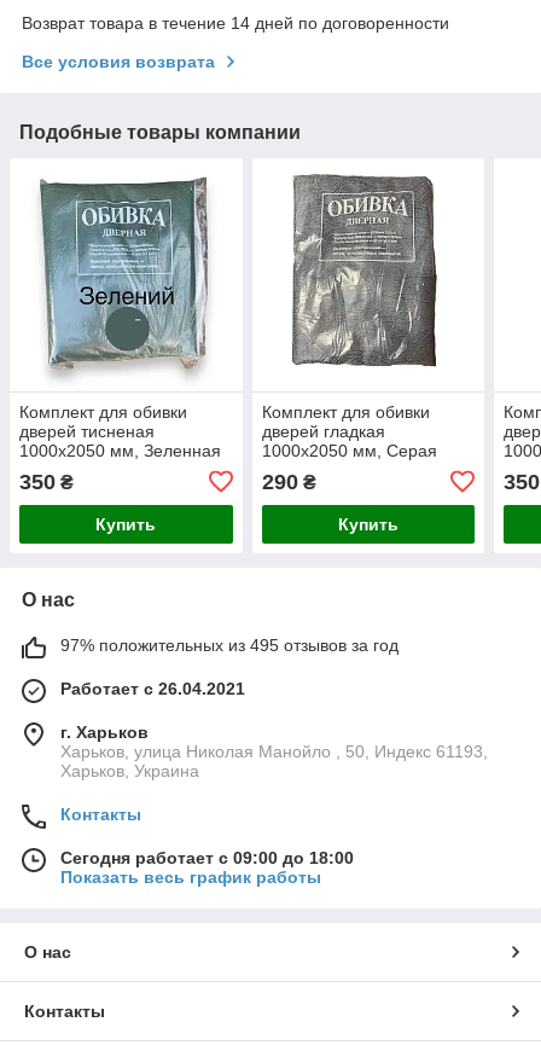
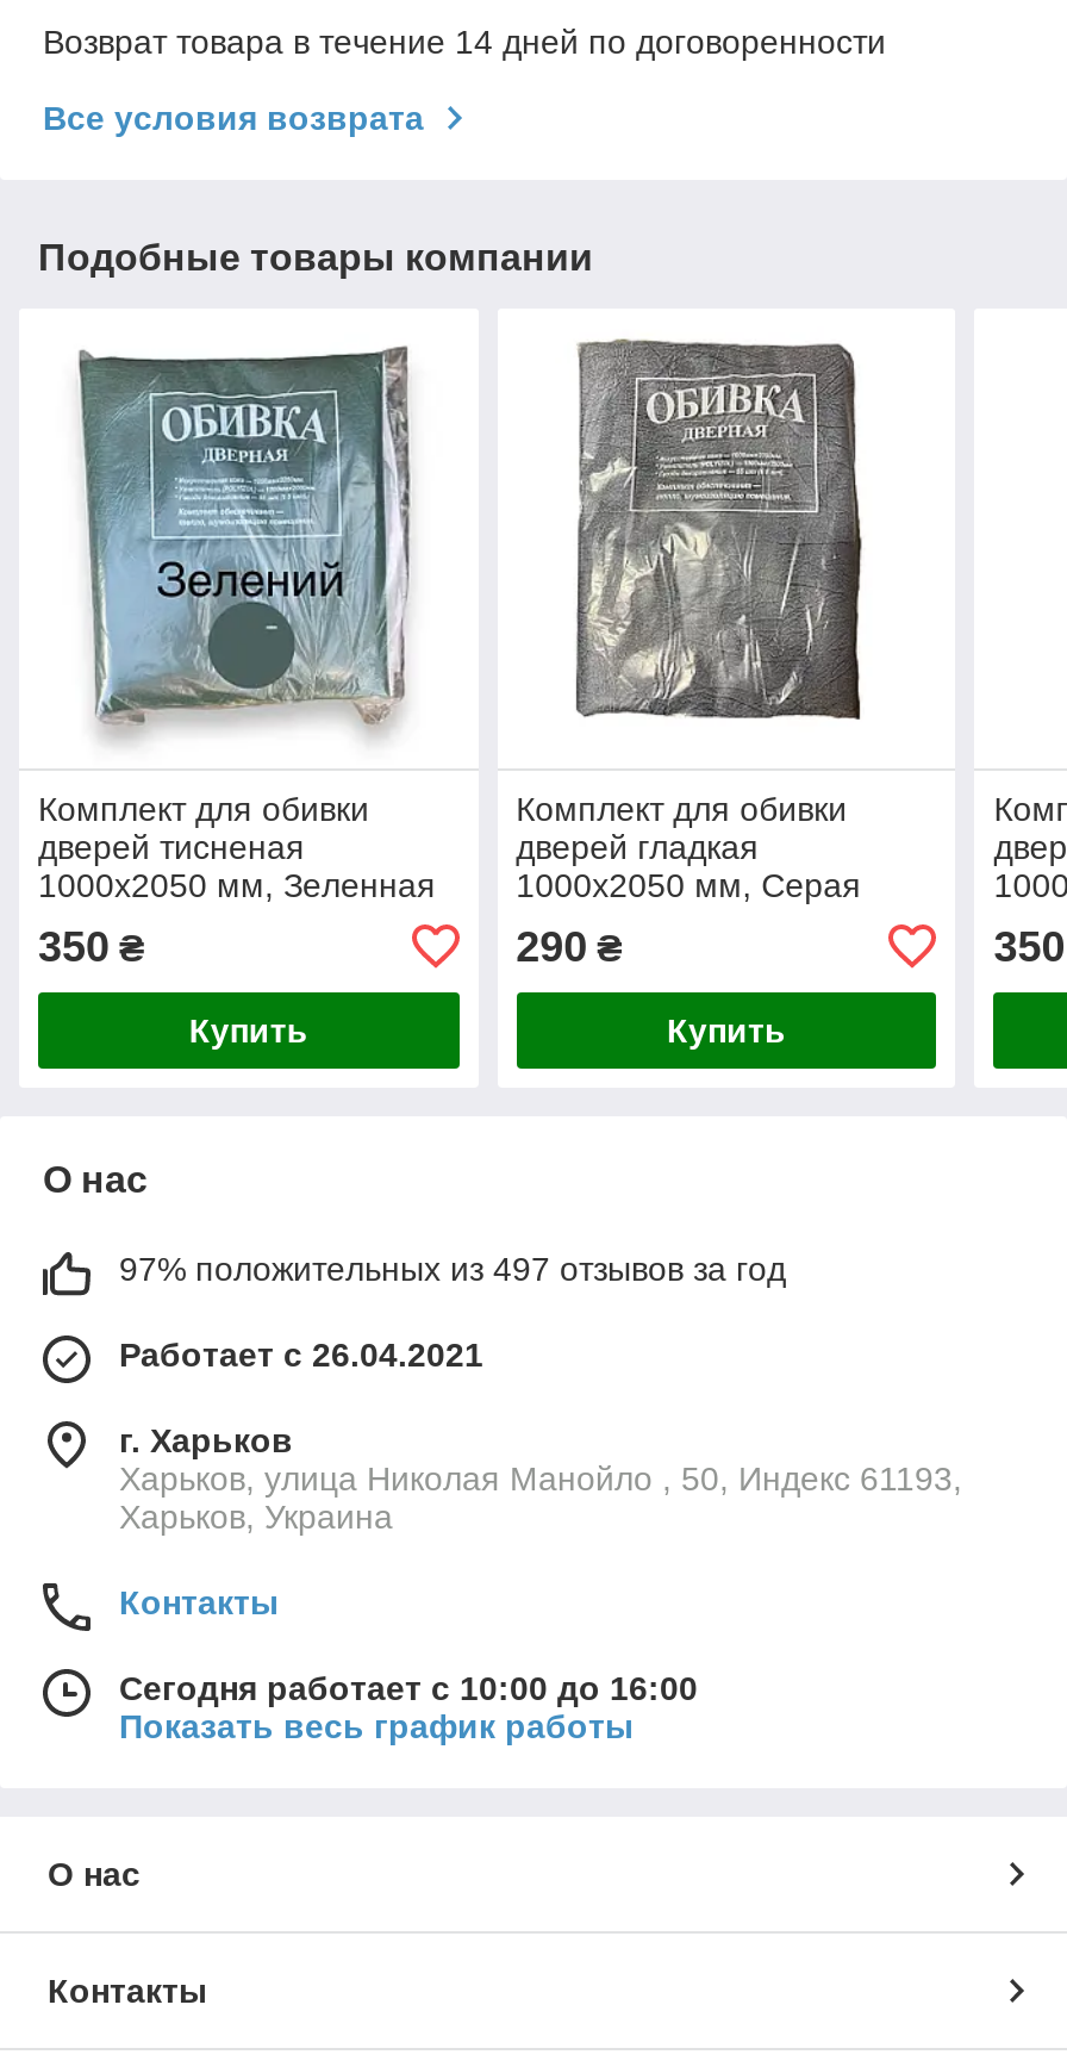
[60,635,399,655] 97% положительных из 495 отзывов за год -> [119,1249,786,1287] 97% положительных из 497 отзывов за год
[60,848,354,867] Сегодня работает с 09:00 до 18:00 -> [119,1669,698,1707] Сегодня работает с 10:00 до 16:00

